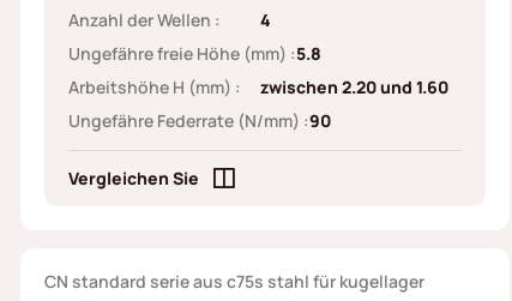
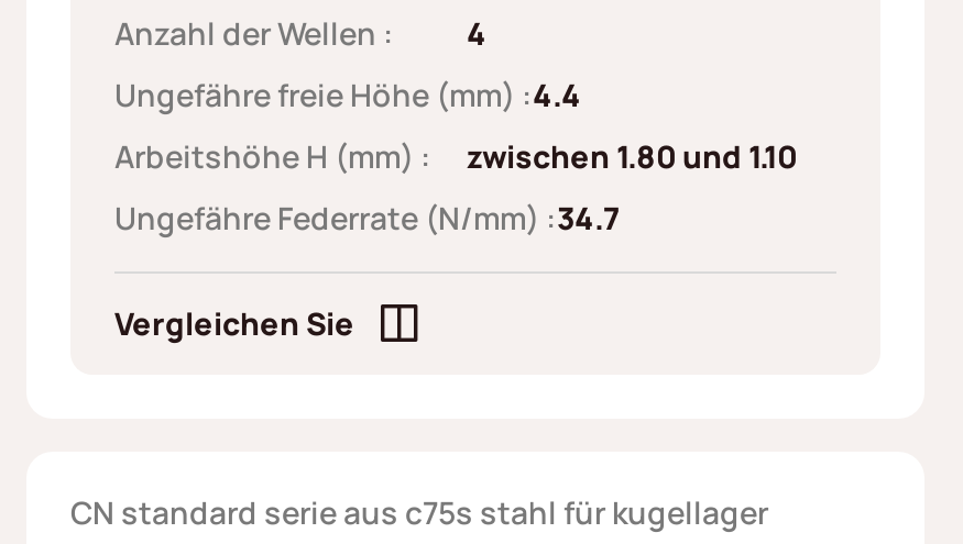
[68,42,321,65] Ungefähre freie Höhe (mm) : 5.8 -> [114,74,581,116] Ungefähre freie Höhe (mm) : 4.4
[68,76,448,99] Arbeitshöhe H (mm) : zwischen 2.20 und 1.60 -> [114,136,797,177] Arbeitshöhe H (mm) : zwischen 1.80 und 1.10
[68,109,331,132] Ungefähre Federrate (N/mm) : 90 -> [114,197,621,239] Ungefähre Federrate (N/mm) : 34.7

